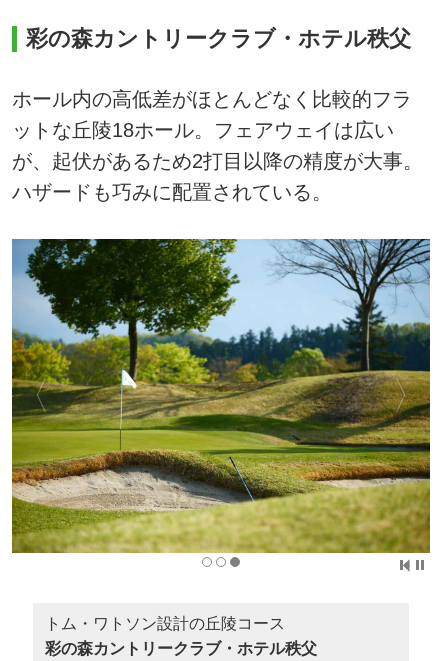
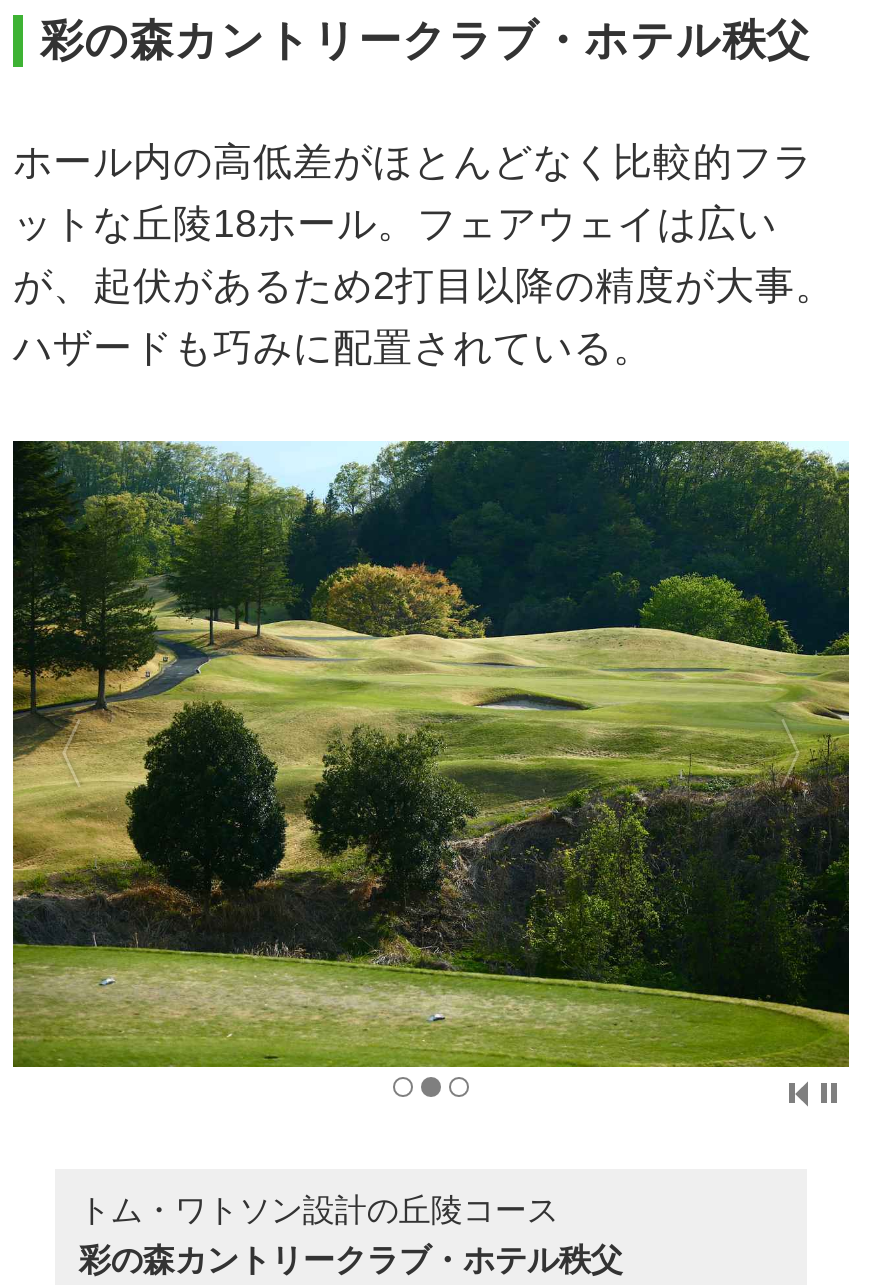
[11,238,431,567] [image] -> [11,439,851,1097] [image]

